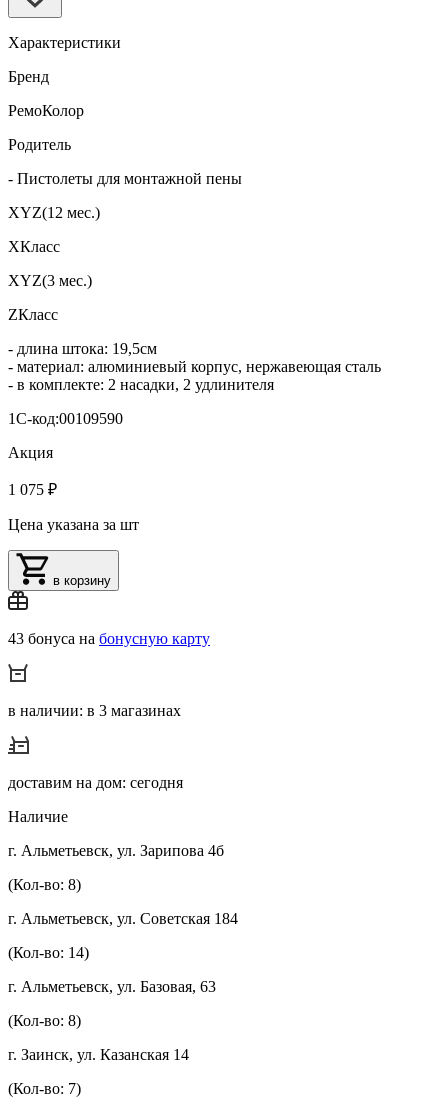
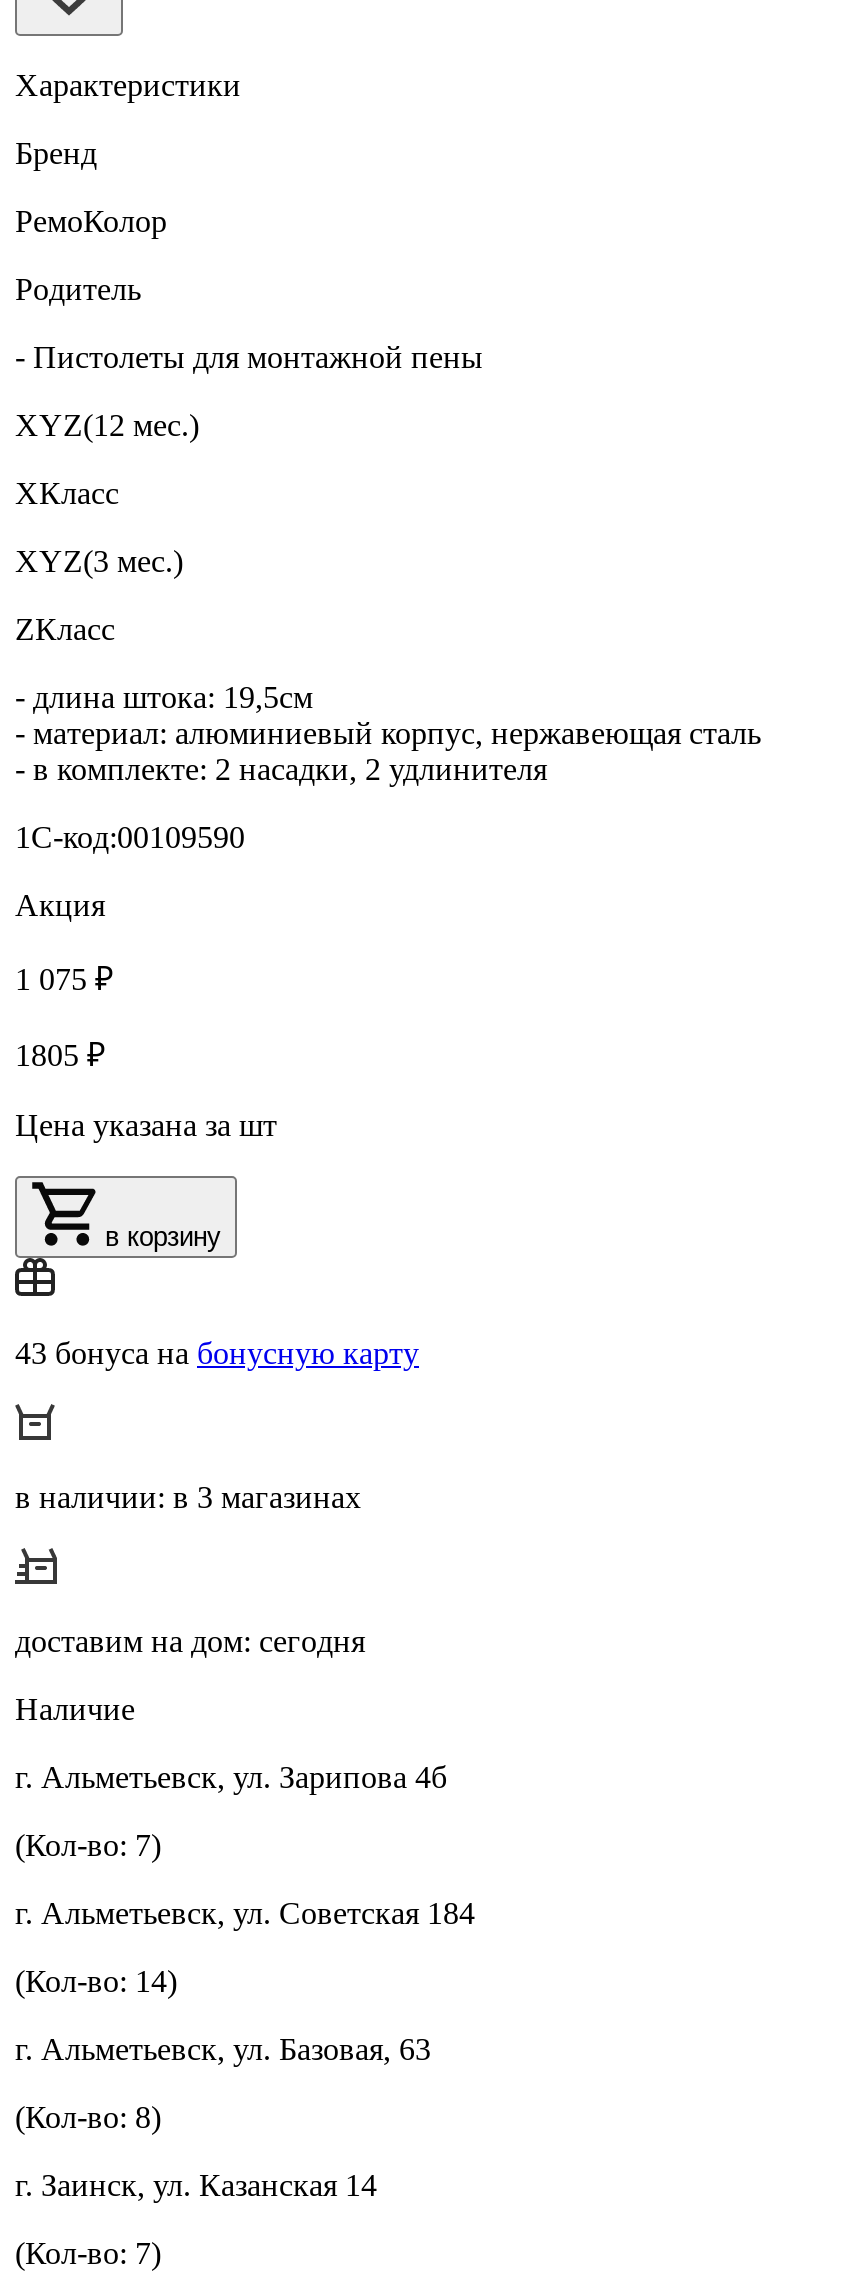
none -> [15,1039,105,1073] 1805 ₽
[8,876,81,893] (Кол-во: 8) -> [15,1829,161,1863] (Кол-во: 7)

